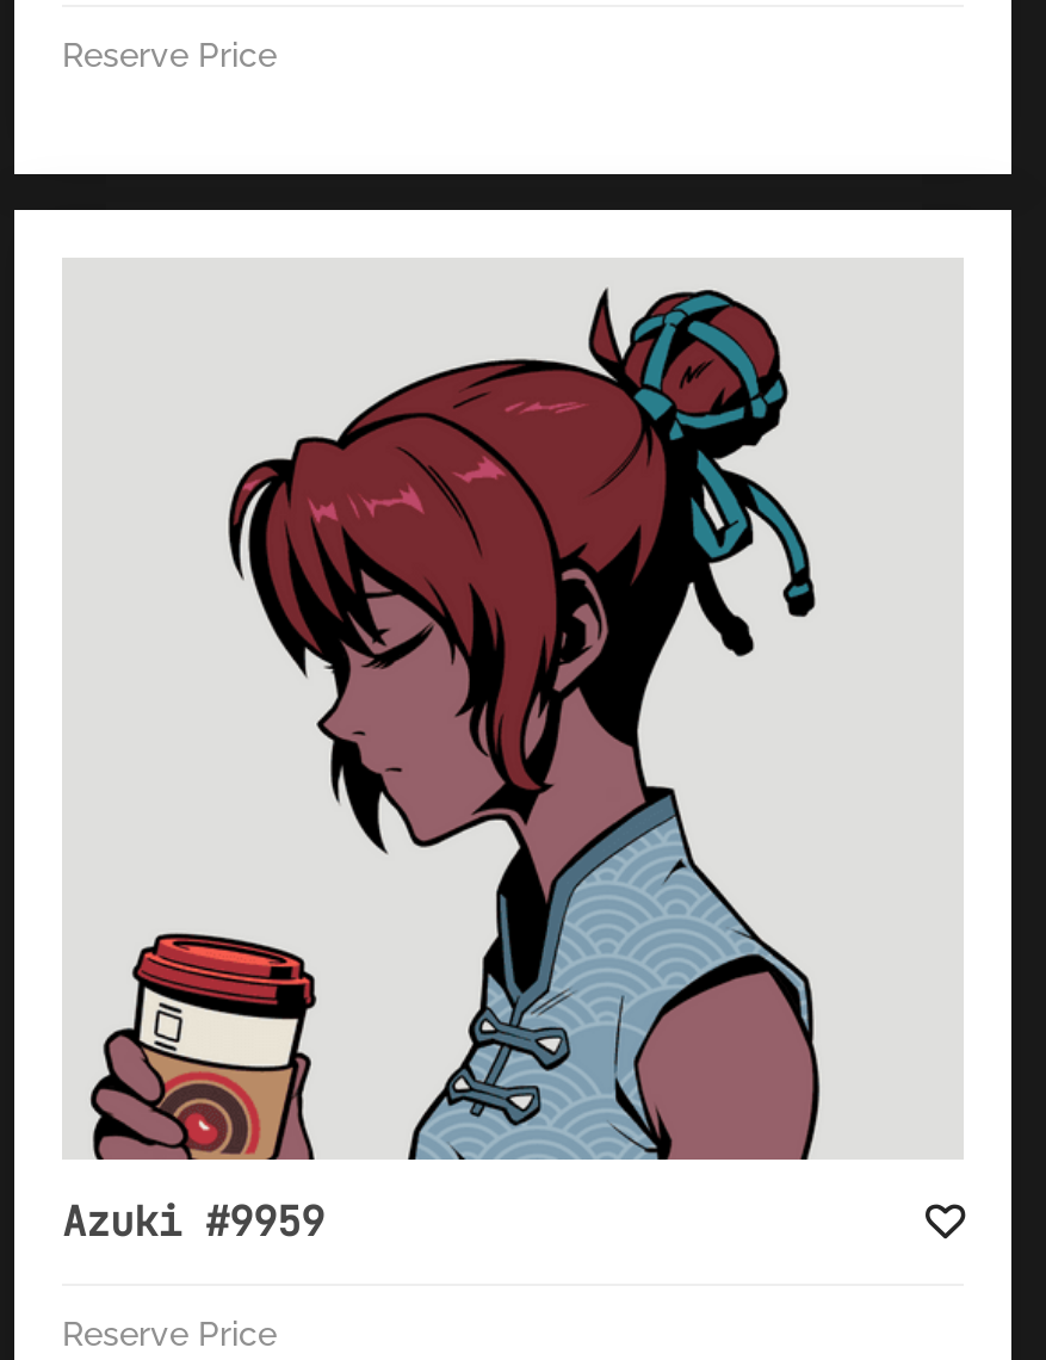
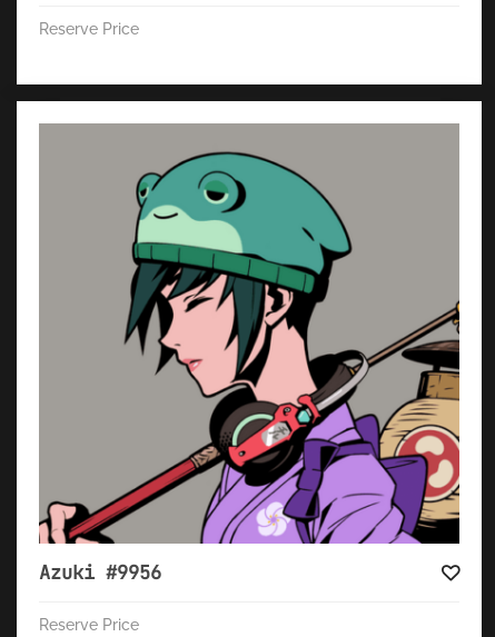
[62,260,964,1248] [image] | Azuki #9959 -> [38,123,461,585] [image] | Azuki #9956

